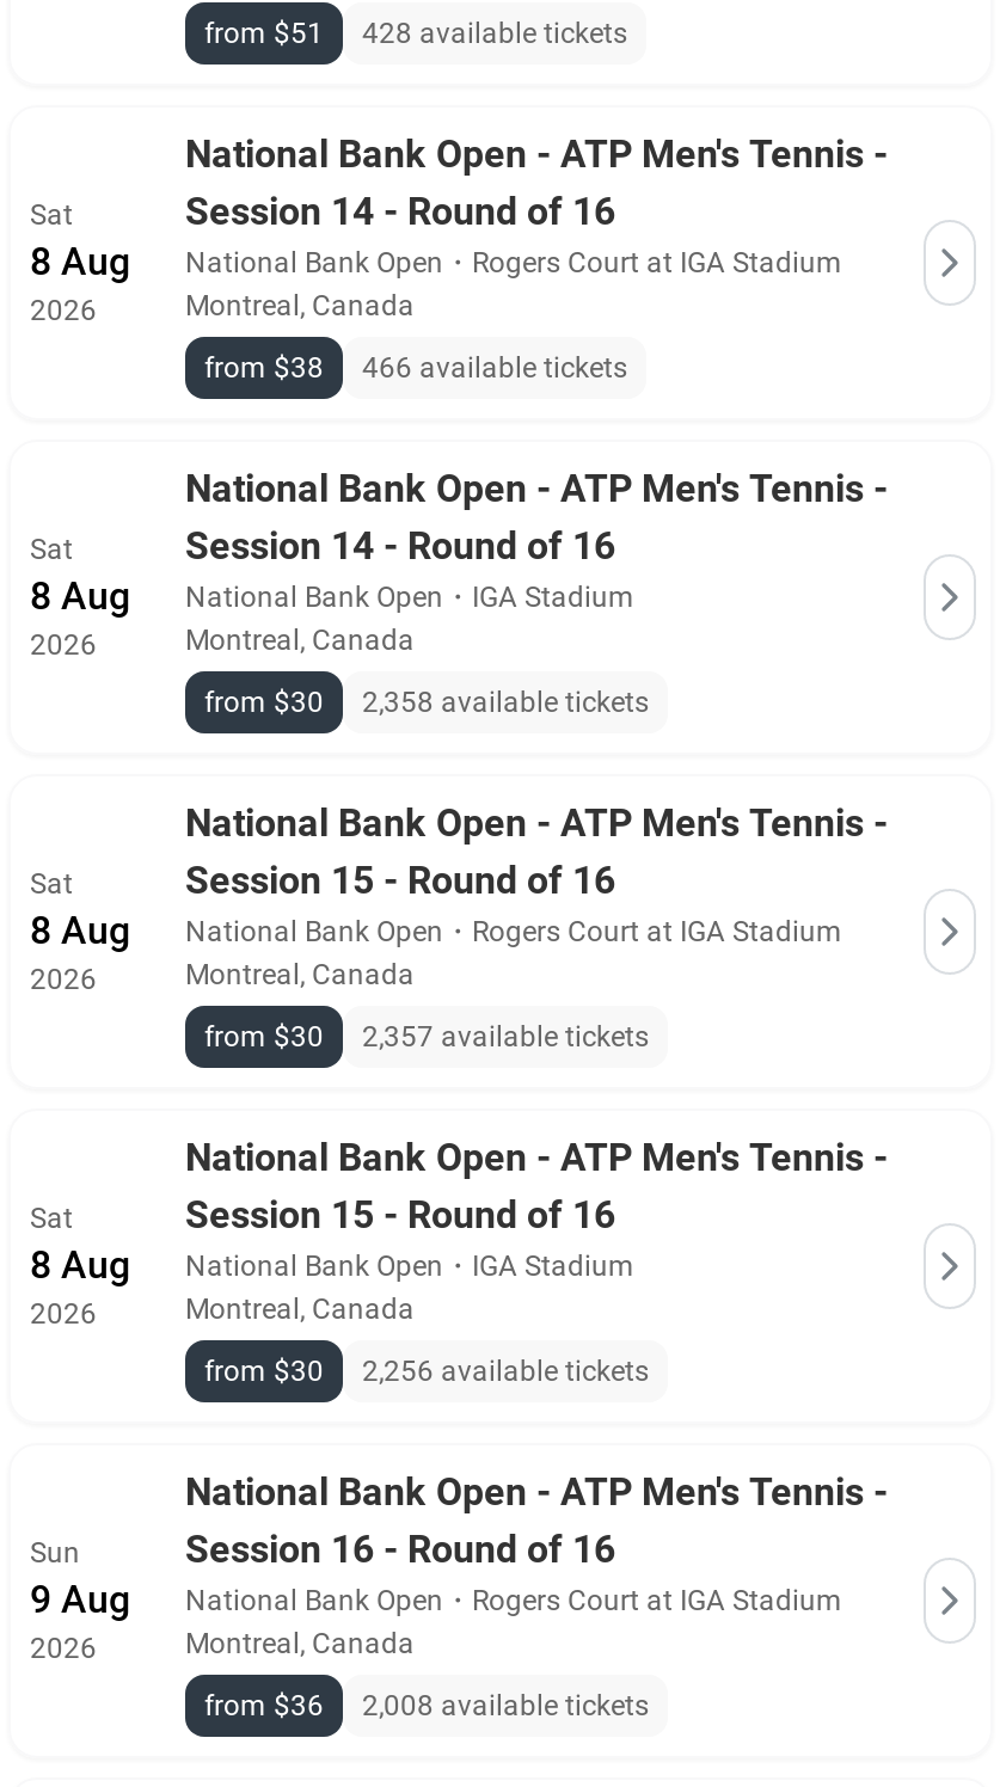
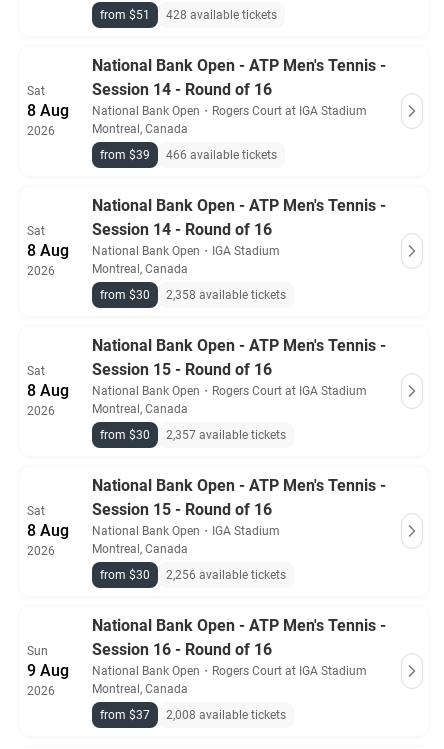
[204,351,627,385] from $38 466 available tickets -> [100,148,277,162] from $39 466 available tickets
[204,1689,649,1722] from $36 2,008 available tickets -> [100,708,286,722] from $37 2,008 available tickets

